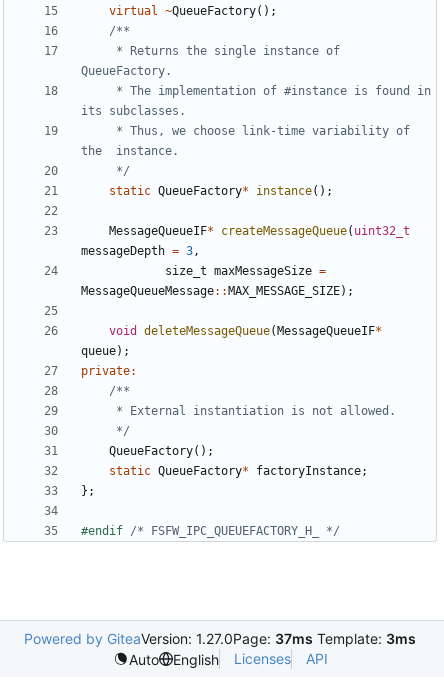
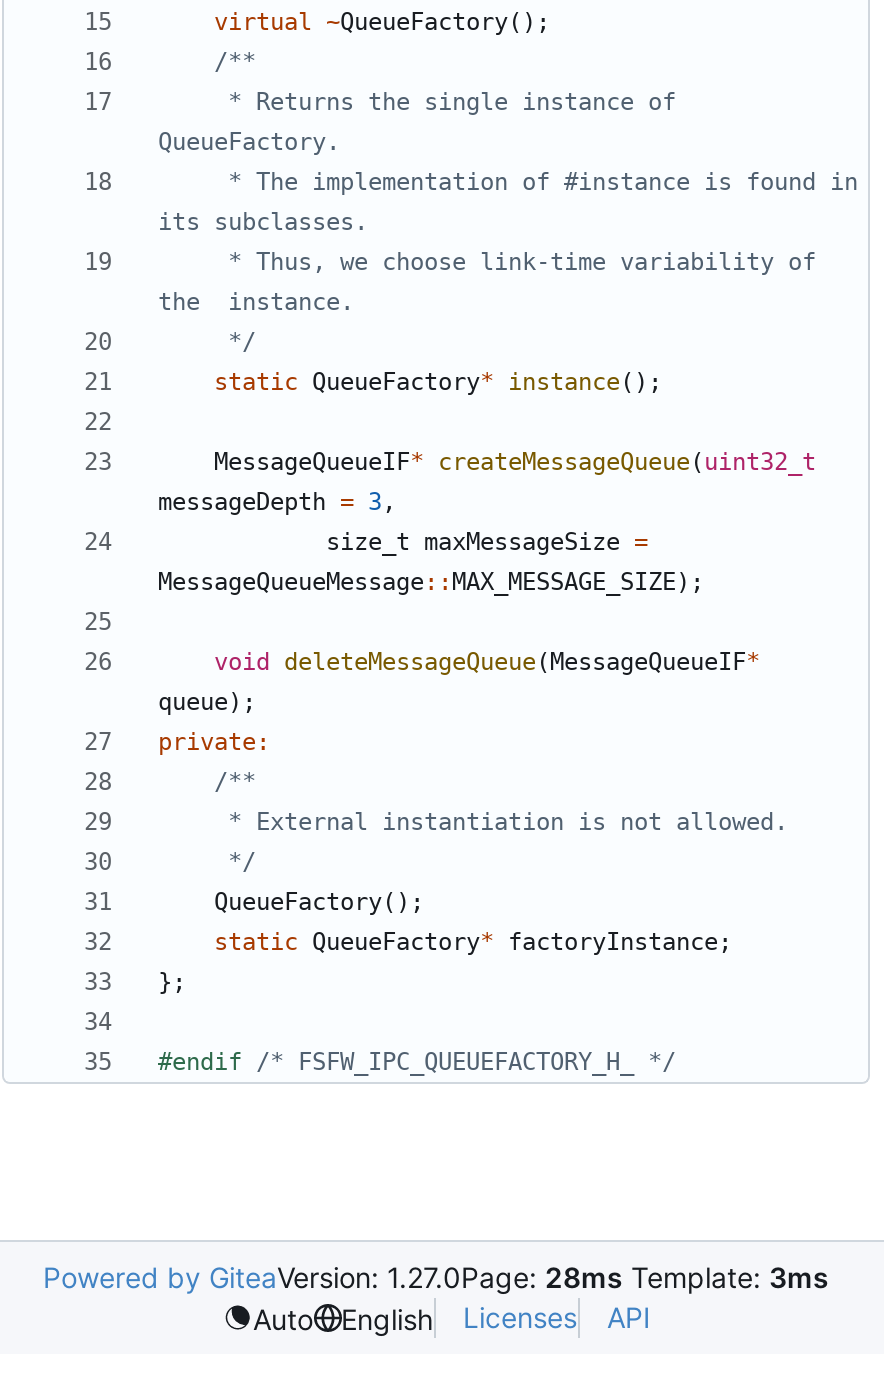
[24,630,416,647] Powered by GiteaVersion: 1.27.0Page: 37ms Template: 3ms -> [43,1260,829,1294] Powered by GiteaVersion: 1.27.0Page: 28ms Template: 3ms

